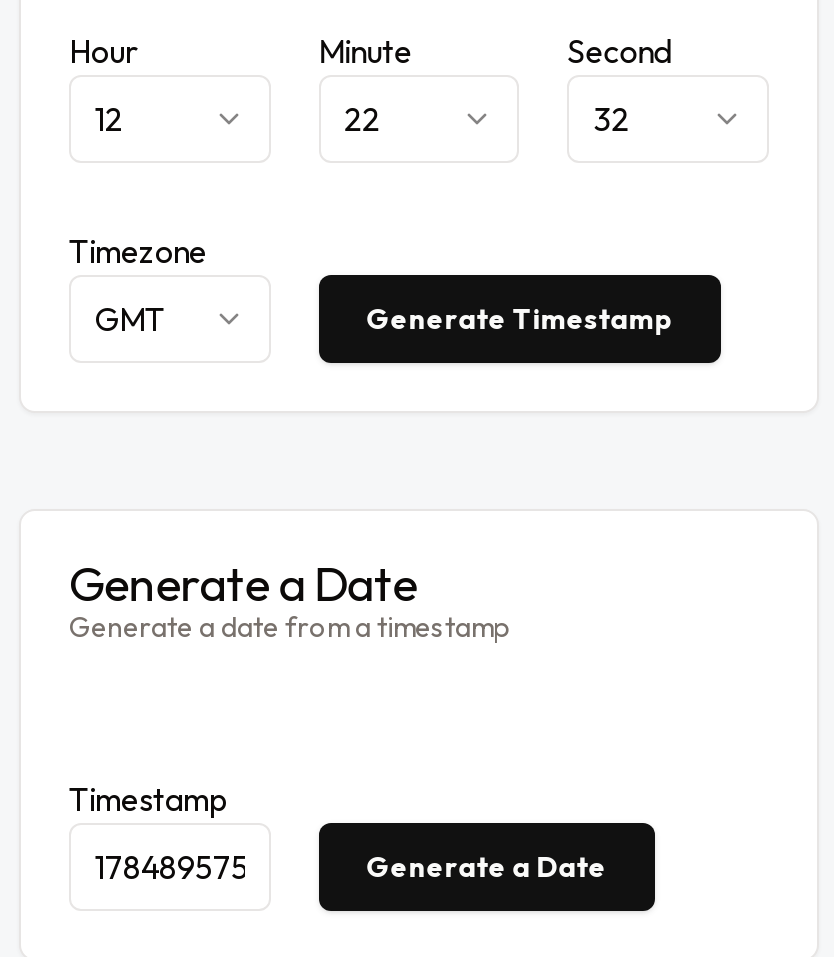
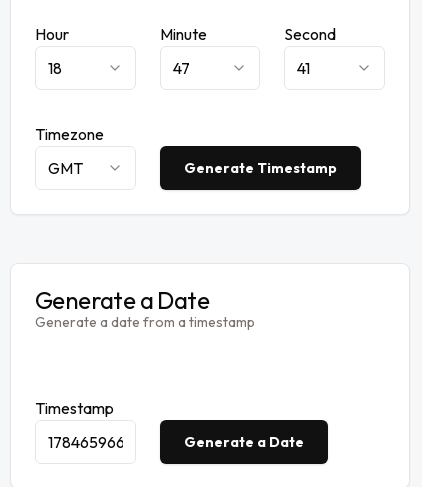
[95,99,123,139] 12 -> [48,58,62,78] 18
[344,99,380,139] 22 -> [173,58,190,78] 47
[593,99,629,139] 32 -> [297,58,310,78] 41

